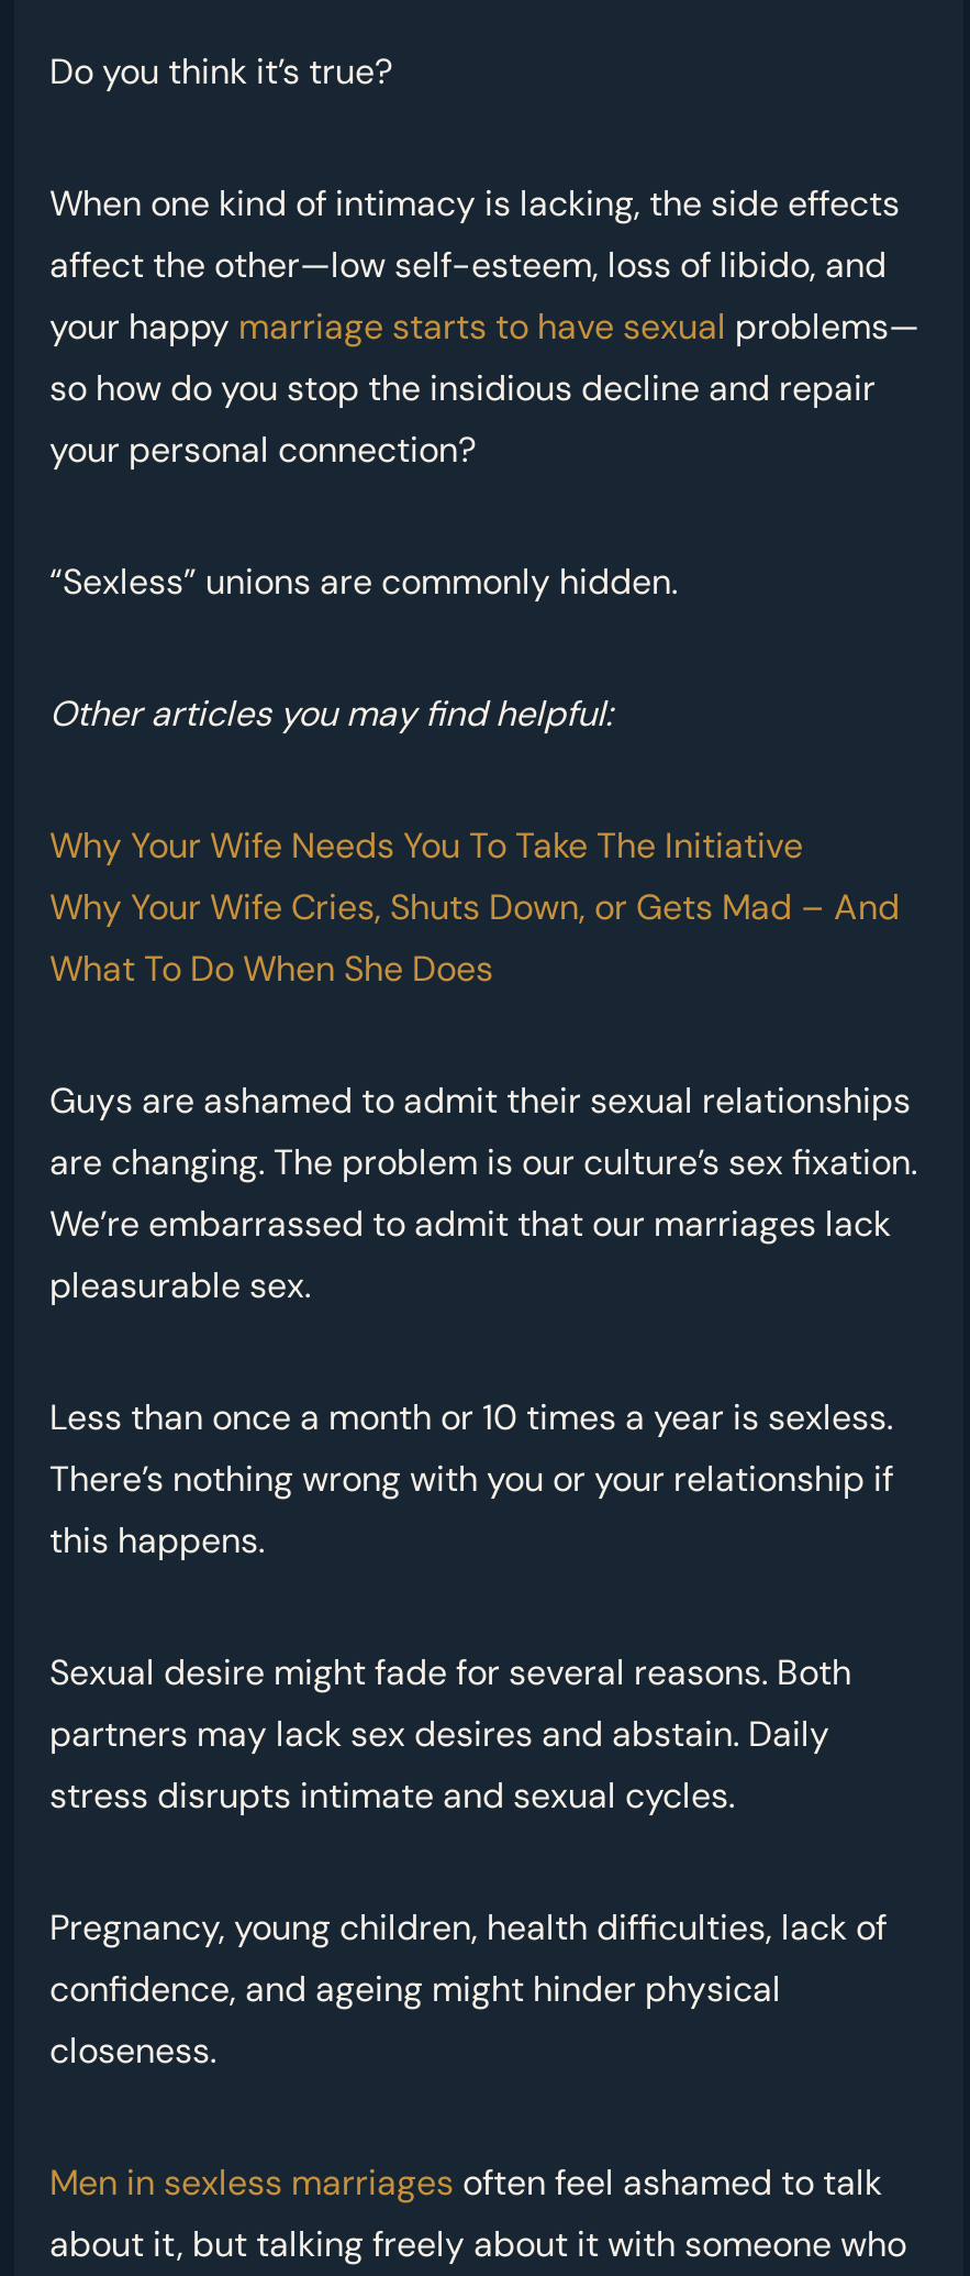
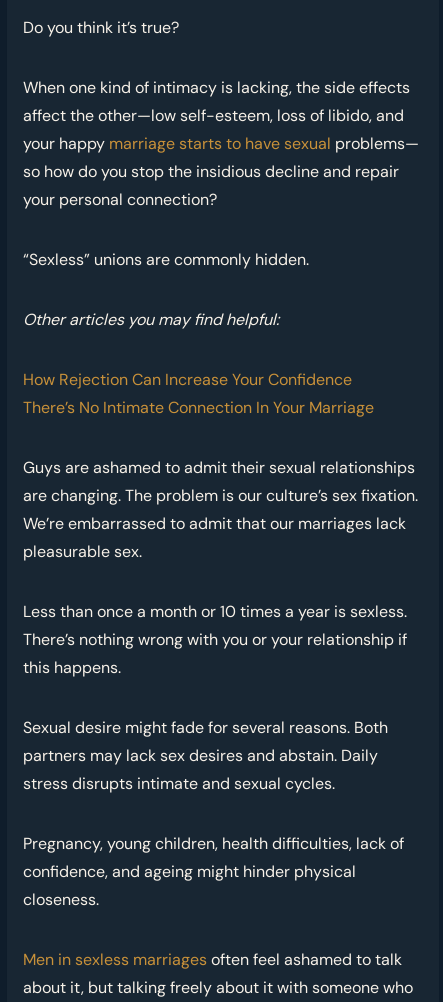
[49,822,900,991] Why Your Wife Needs You To Take The Initiative | Why Your Wife Cries, Shuts Down, or Gets Mad – And | What To Do When She Does -> [23,369,374,418] How Rejection Can Increase Your Confidence | There’s No Intimate Connection In Your Marriage

